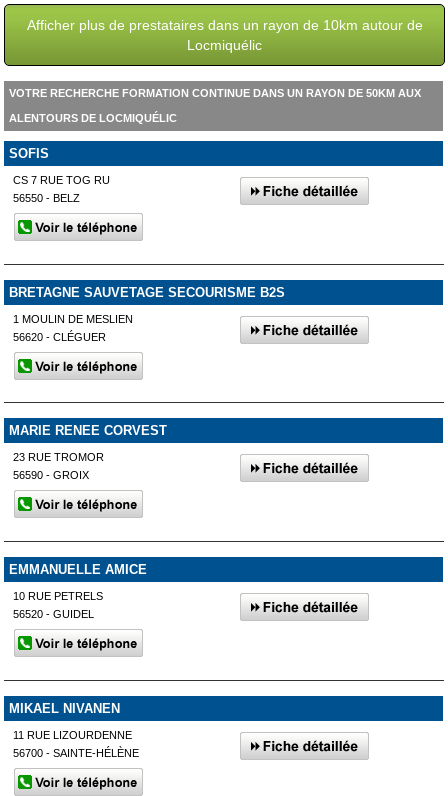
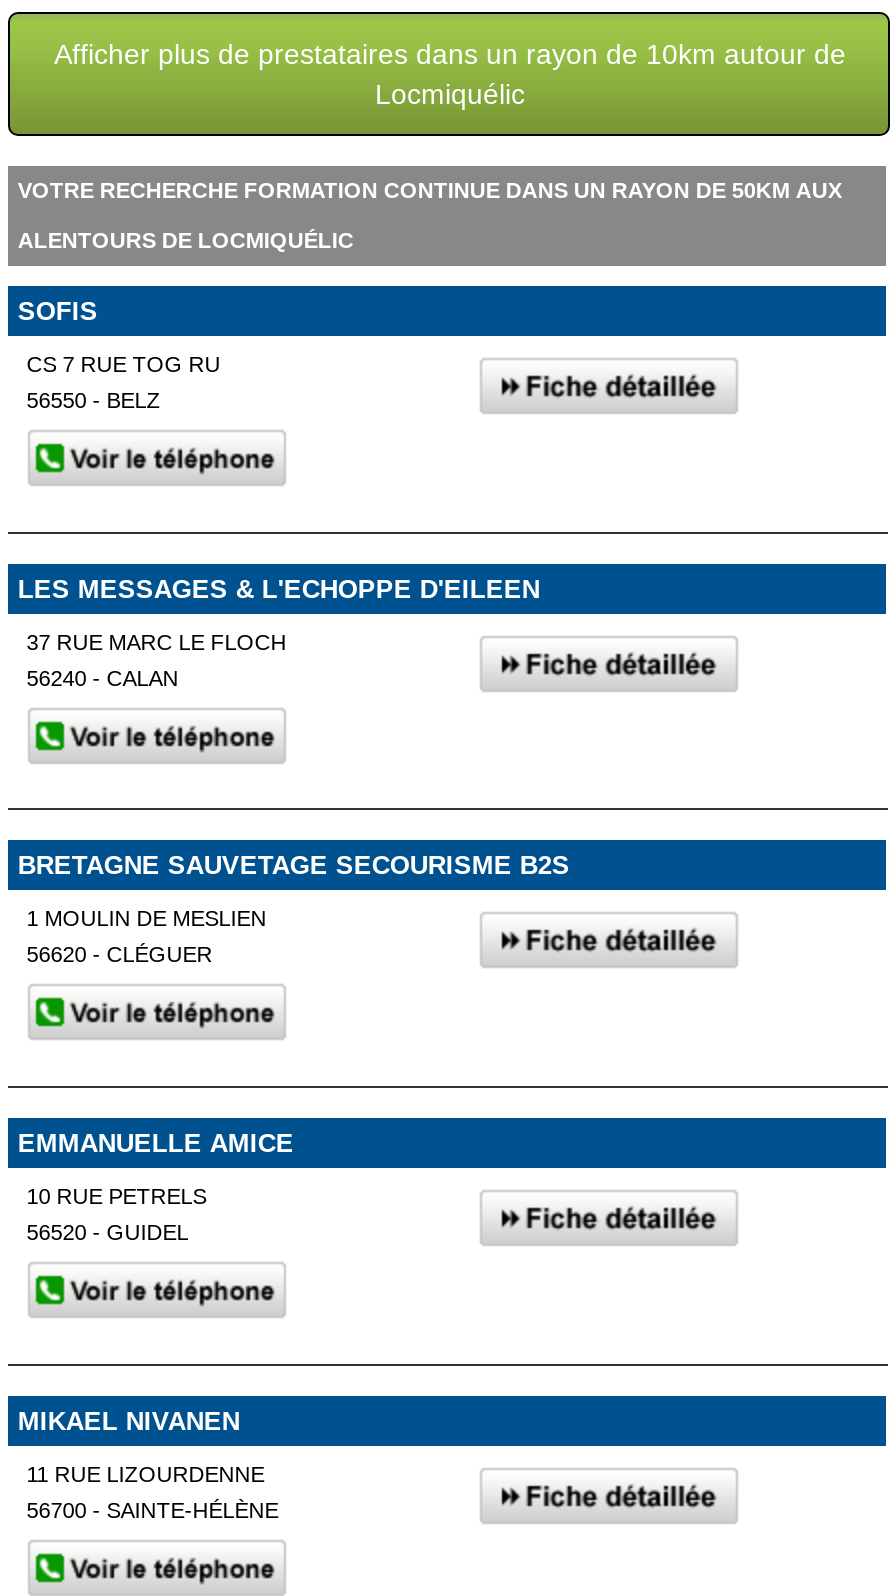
none -> [18,573,540,689] LES MESSAGES & L'ECHOPPE D'EILEEN | 37 RUE MARC LE FLOCH | 56240 - CALAN
moved [9,284,285,342] -> [18,850,570,966]: BRETAGNE SAUVETAGE SECOURISME B2S | 1 MOULIN DE MESLIEN | 56620 - CLÉGUER
[9,423,167,481] MARIE RENEE CORVEST | 23 RUE TROMOR | 56590 - GROIX -> none

